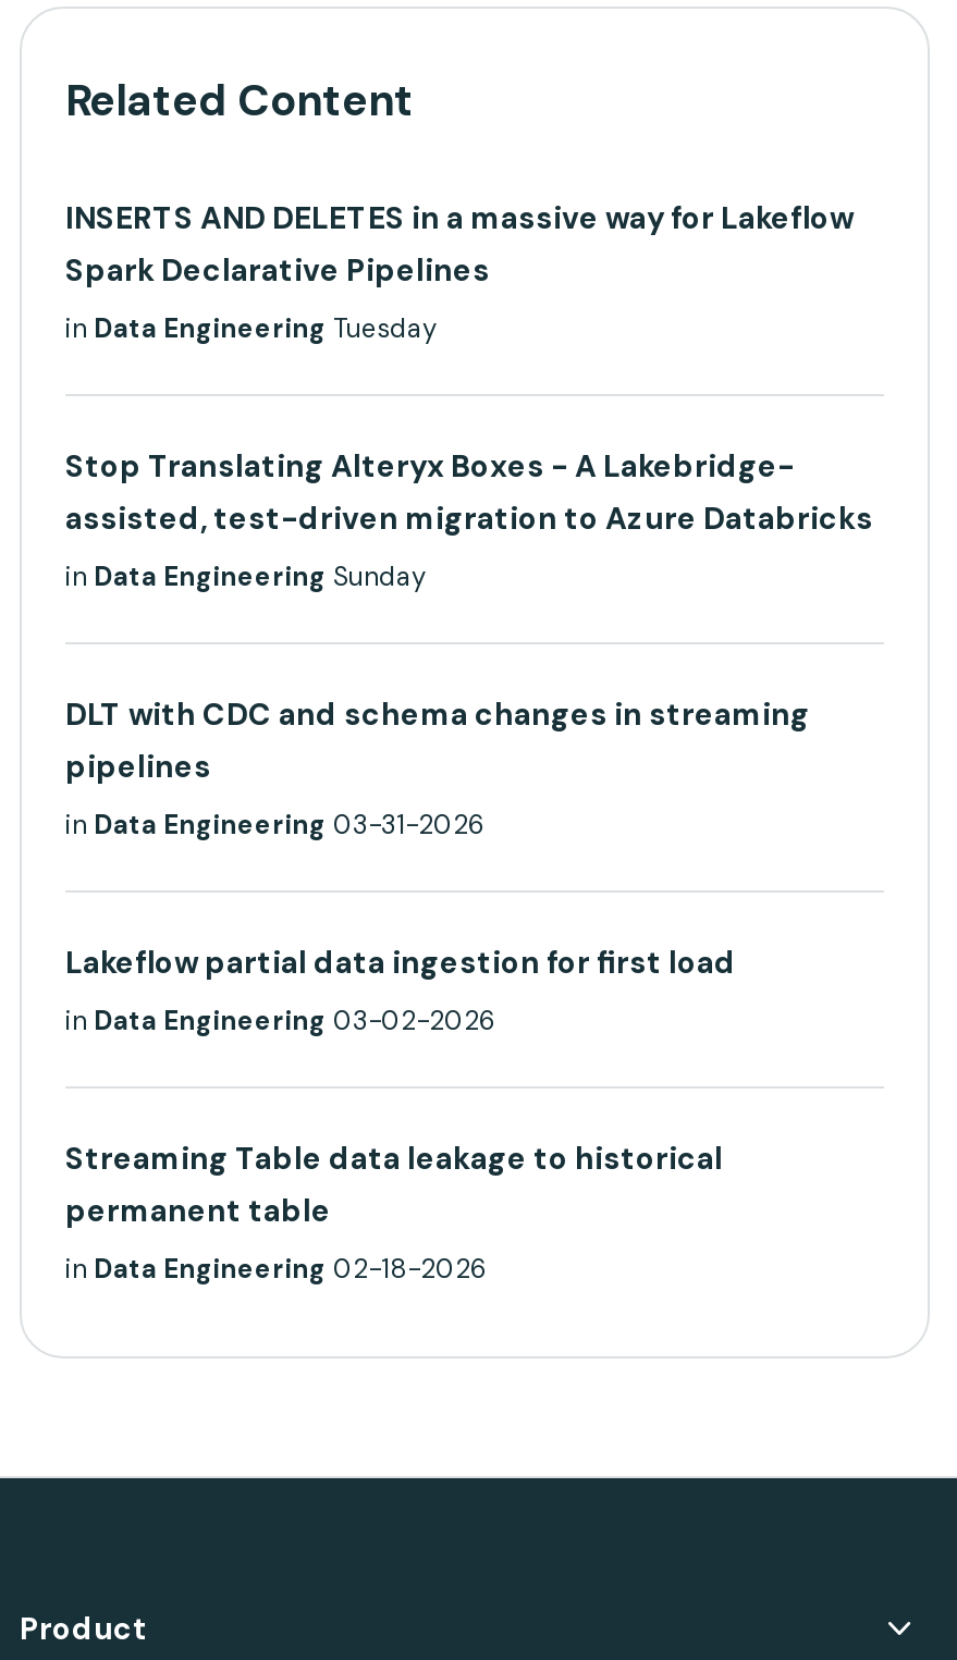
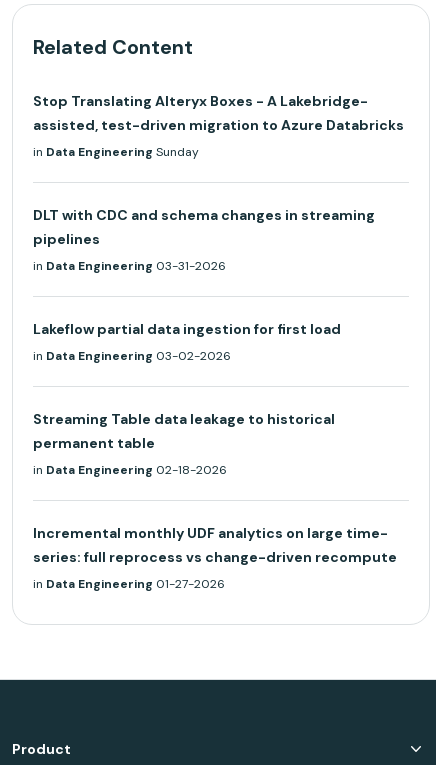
[65,197,854,345] INSERTS AND DELETES in a massive way for Lakeflow | Spark Declarative Pipelines | in Data Engineering Tuesday -> none
moved [65,445,873,1286] -> [33,91,404,477]: Stop Translating Alteryx Boxes - A Lakebridge- | assisted, test-driven migration to Azure Databricks | in Data Engineering Sunday | ... | permanent table | in Data Engineering 02-18-2026
none -> [33,523,397,591] Incremental monthly UDF analytics on large time- | series: full reprocess vs change-driven recompute | in Data Engineering 01-27-2026

